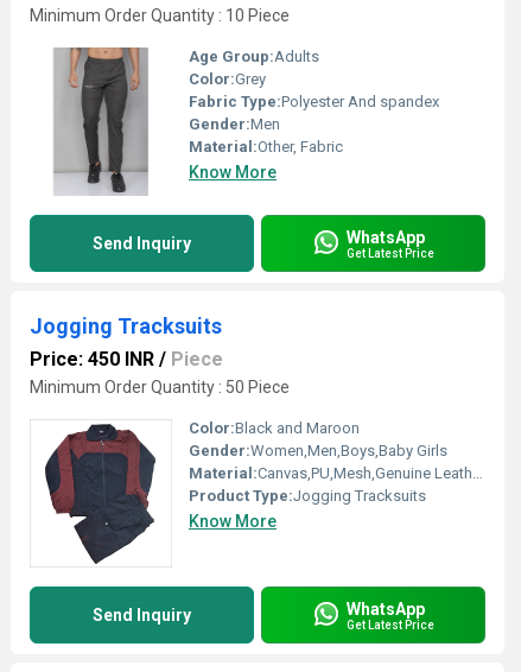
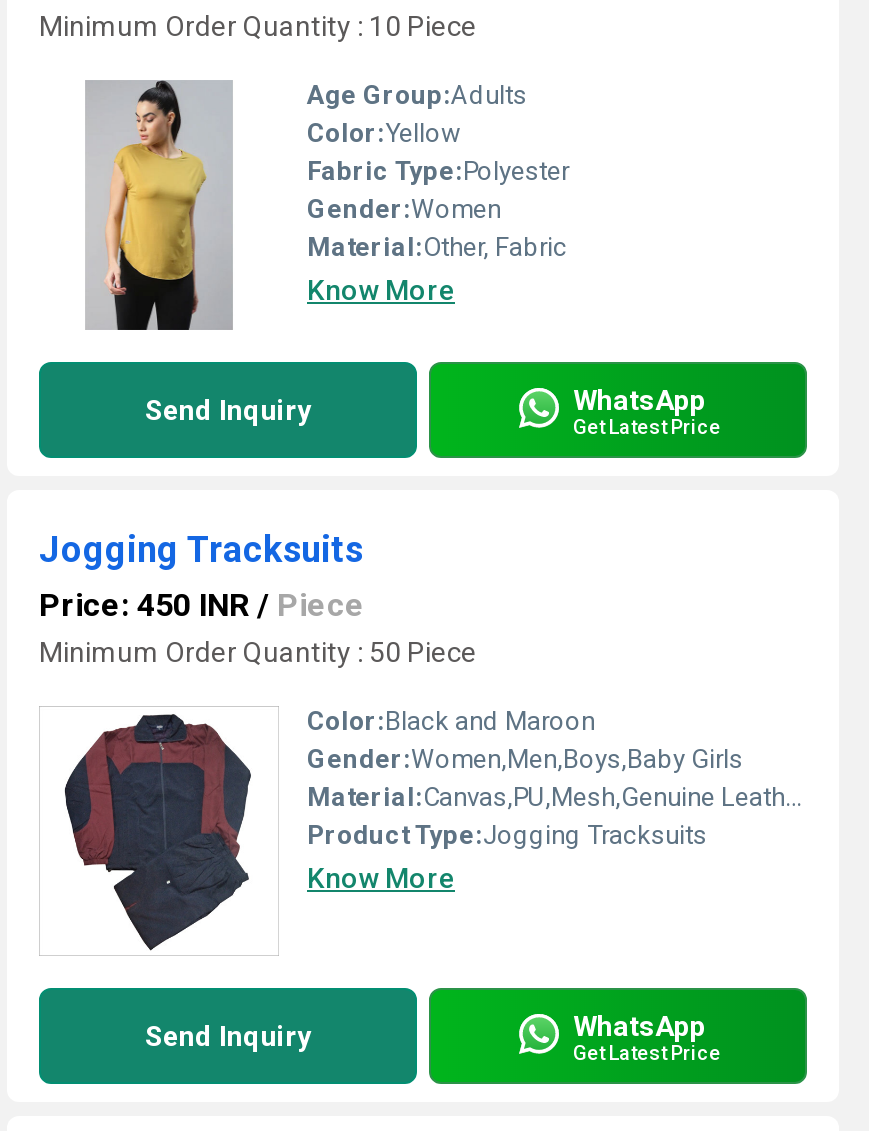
[66,47,439,196] [image] | Color:Grey | Fabric Type:Polyester And spandex | Gender:Men -> [103,80,569,332] [image] | Color:Yellow | Fabric Type:Polyester | Gender:Women

